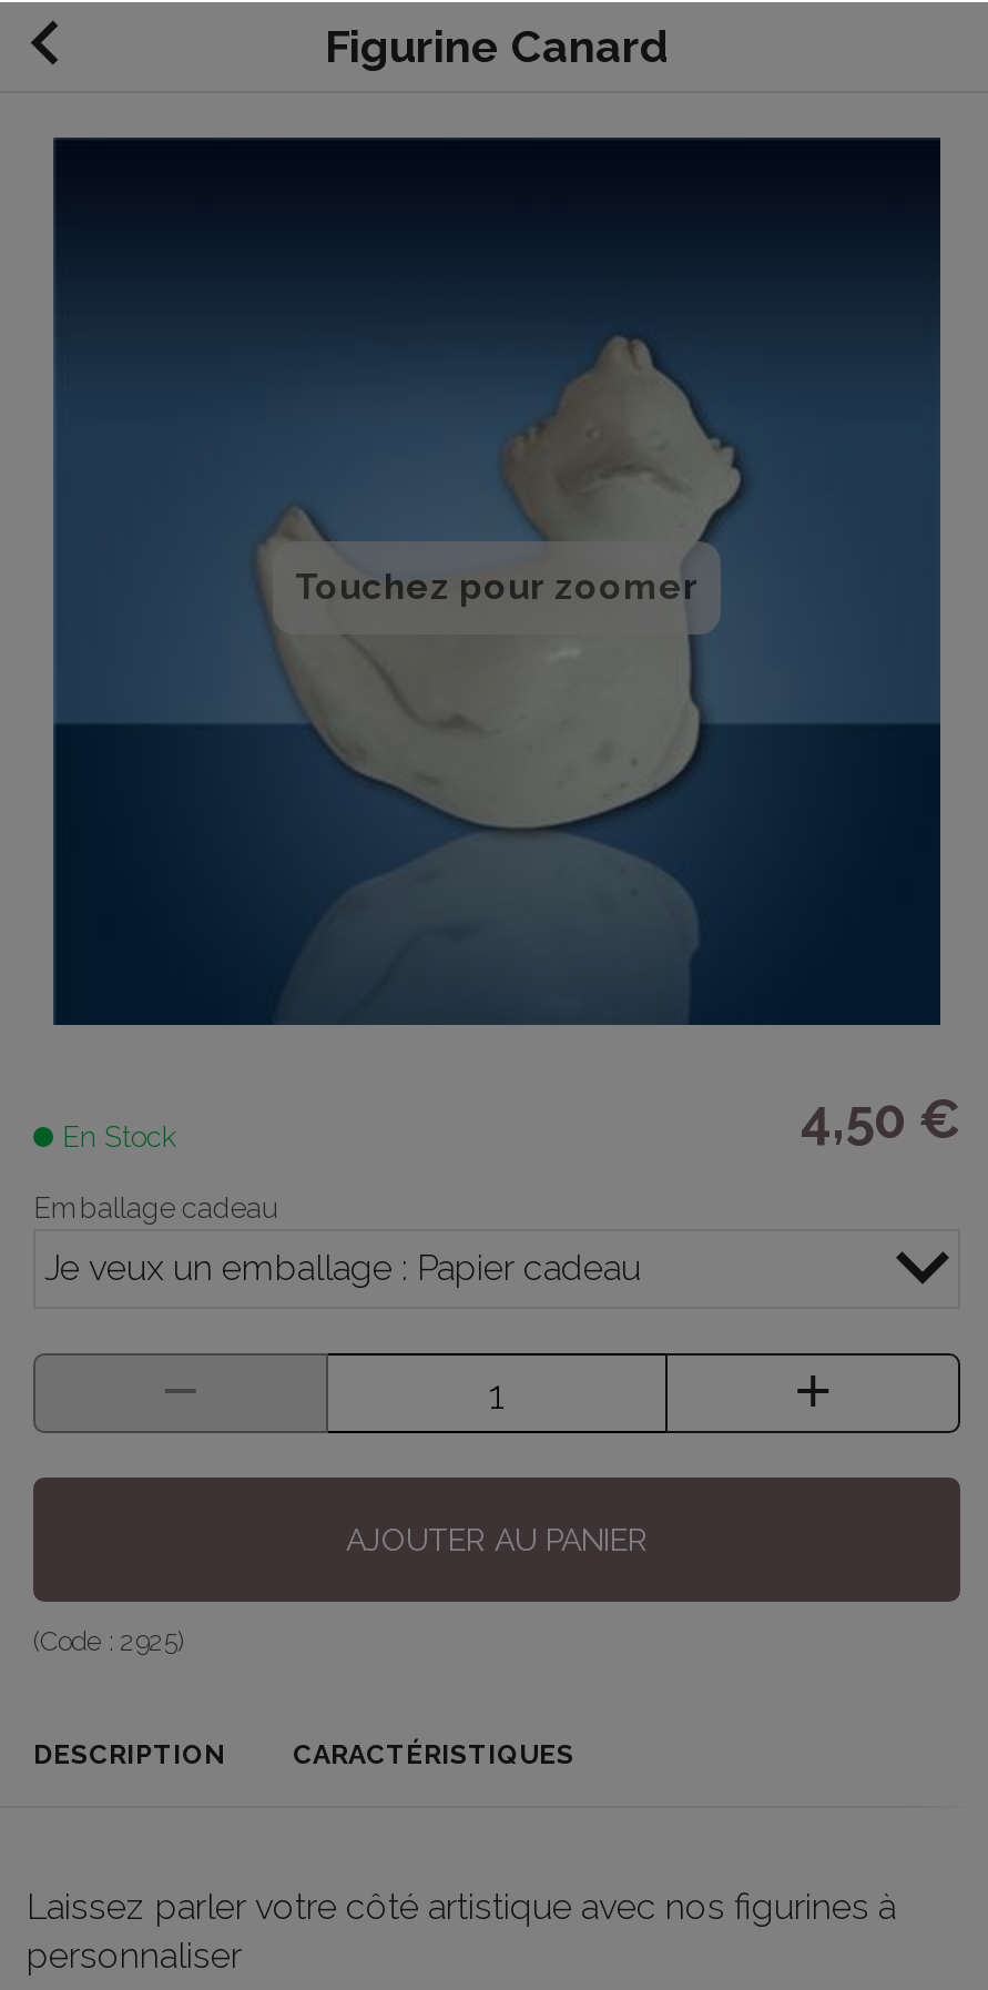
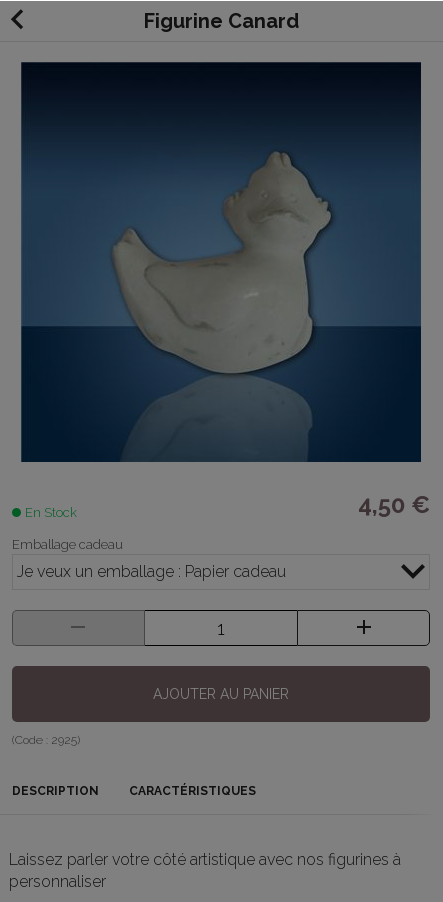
[295,566,699,608] Touchez pour zoomer -> none

